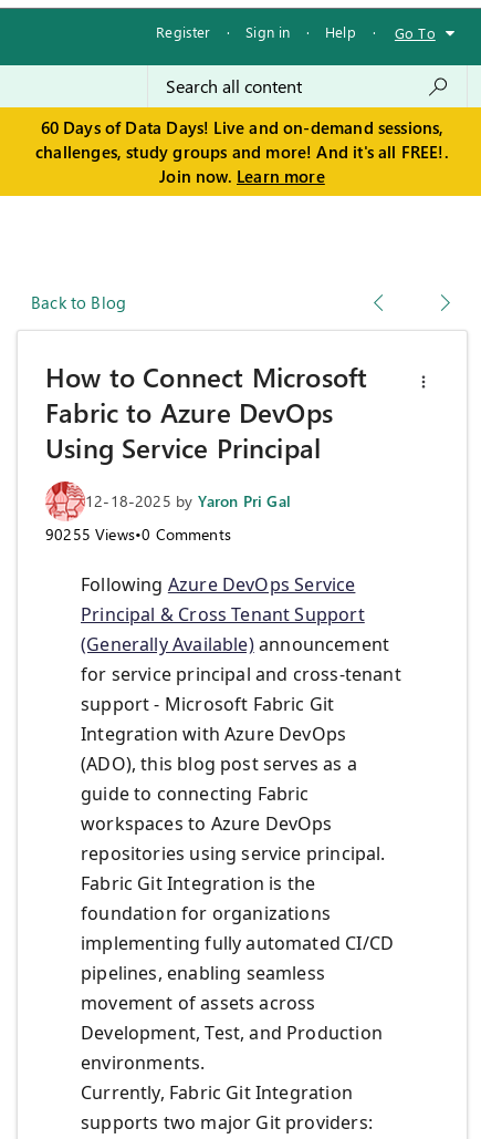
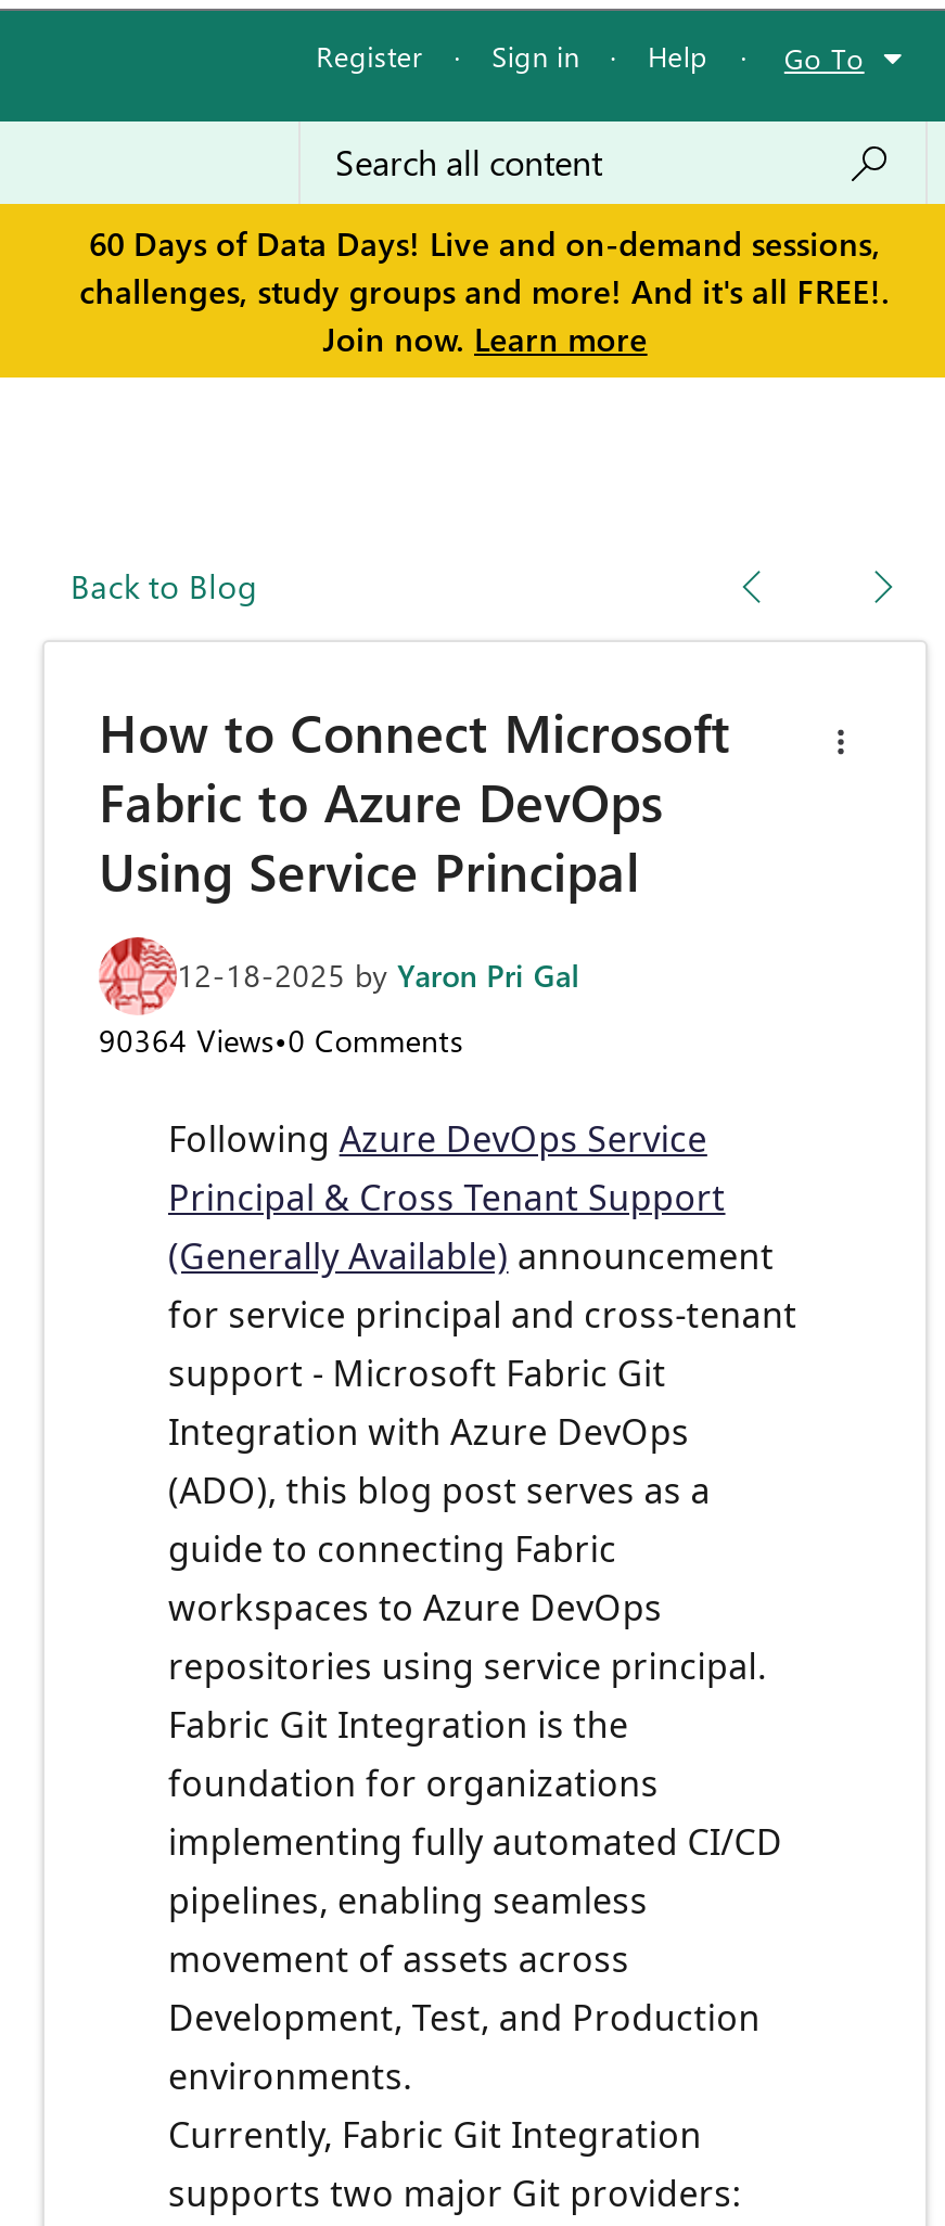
[45,524,231,545] 90255 Views•0 Comments -> [99,1021,463,1062] 90364 Views•0 Comments

